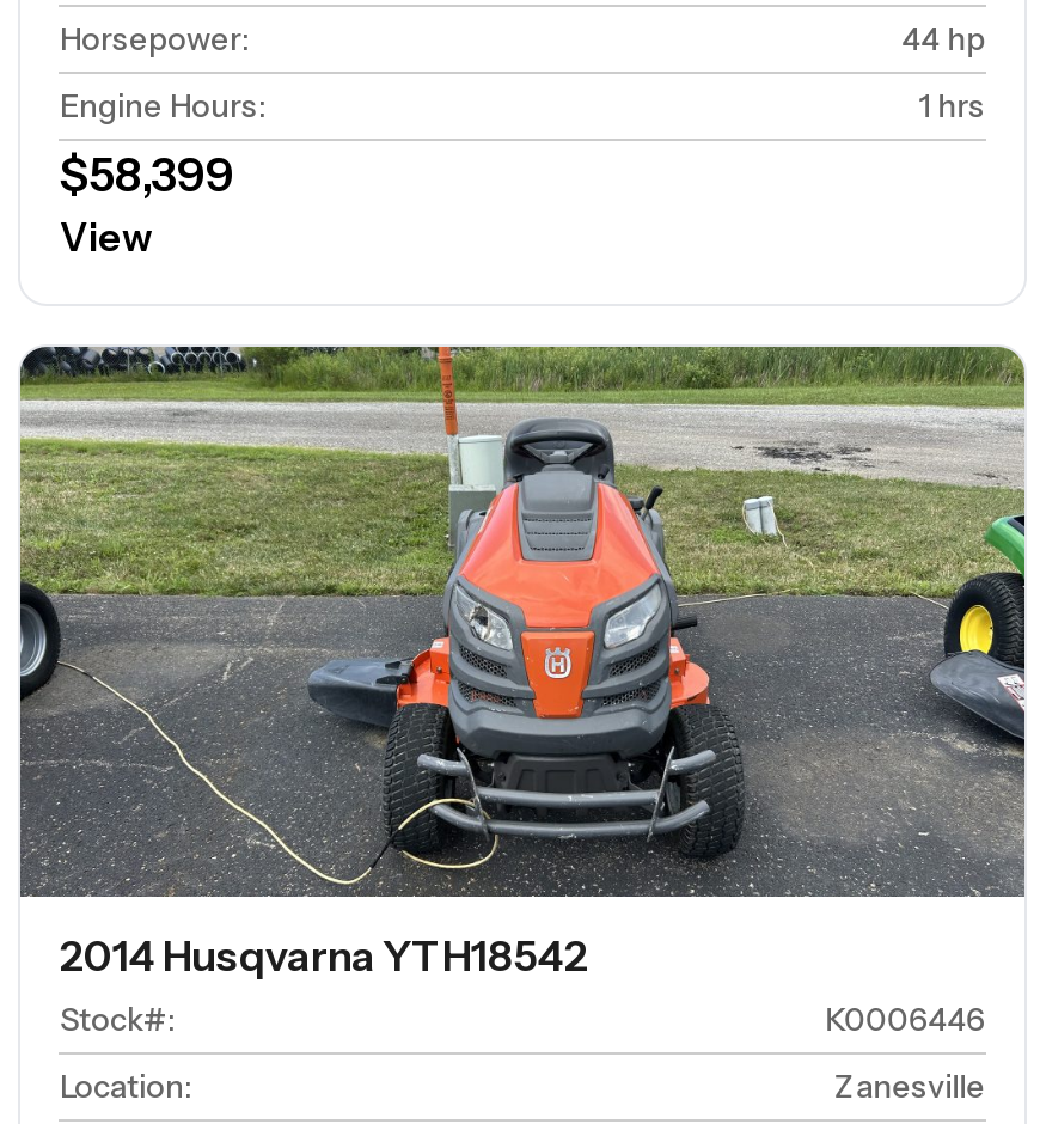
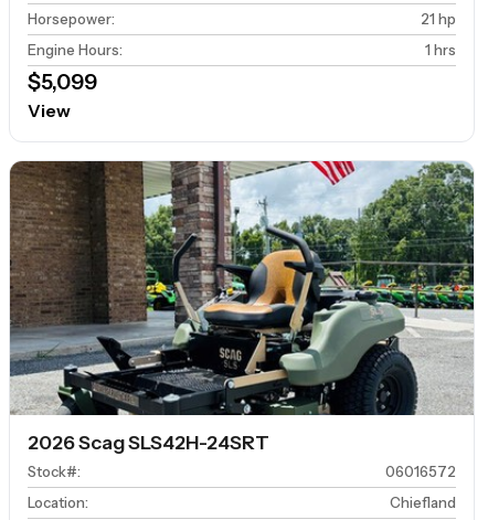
[902,20,985,58] 44 hp -> [420,10,456,28] 21 hp
[60,147,234,204] $58,399 -> [28,69,98,95] $5,099
[18,344,1027,981] [image] | 2014 Husqvarna YTH18542 -> [10,160,475,454] [image] | 2026 Scag SLS42H-24SRT
[825,1001,985,1039] K0006446 -> [385,463,456,481] 06016572
[835,1068,985,1106] Zanesville -> [389,494,456,512] Chiefland

